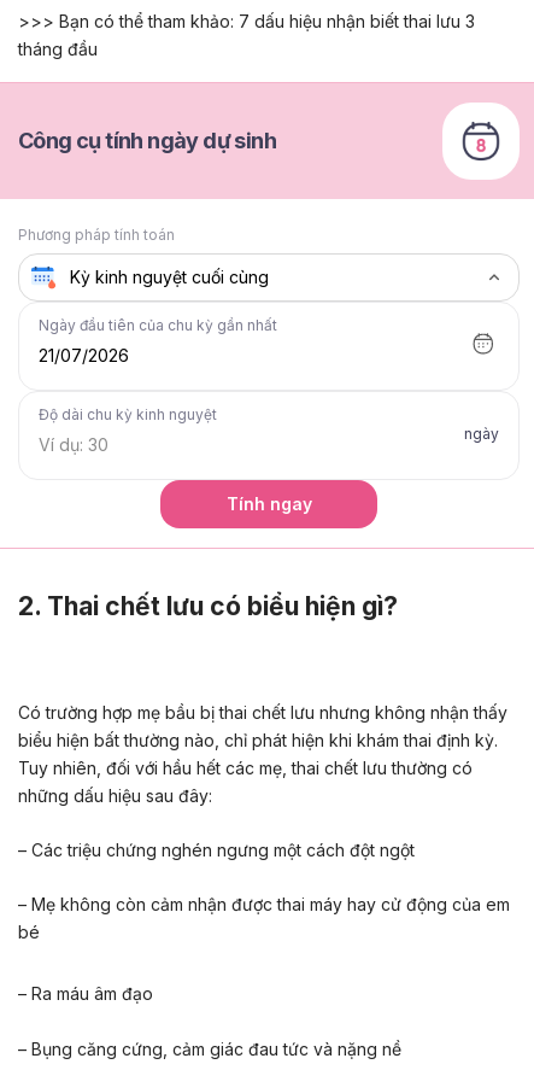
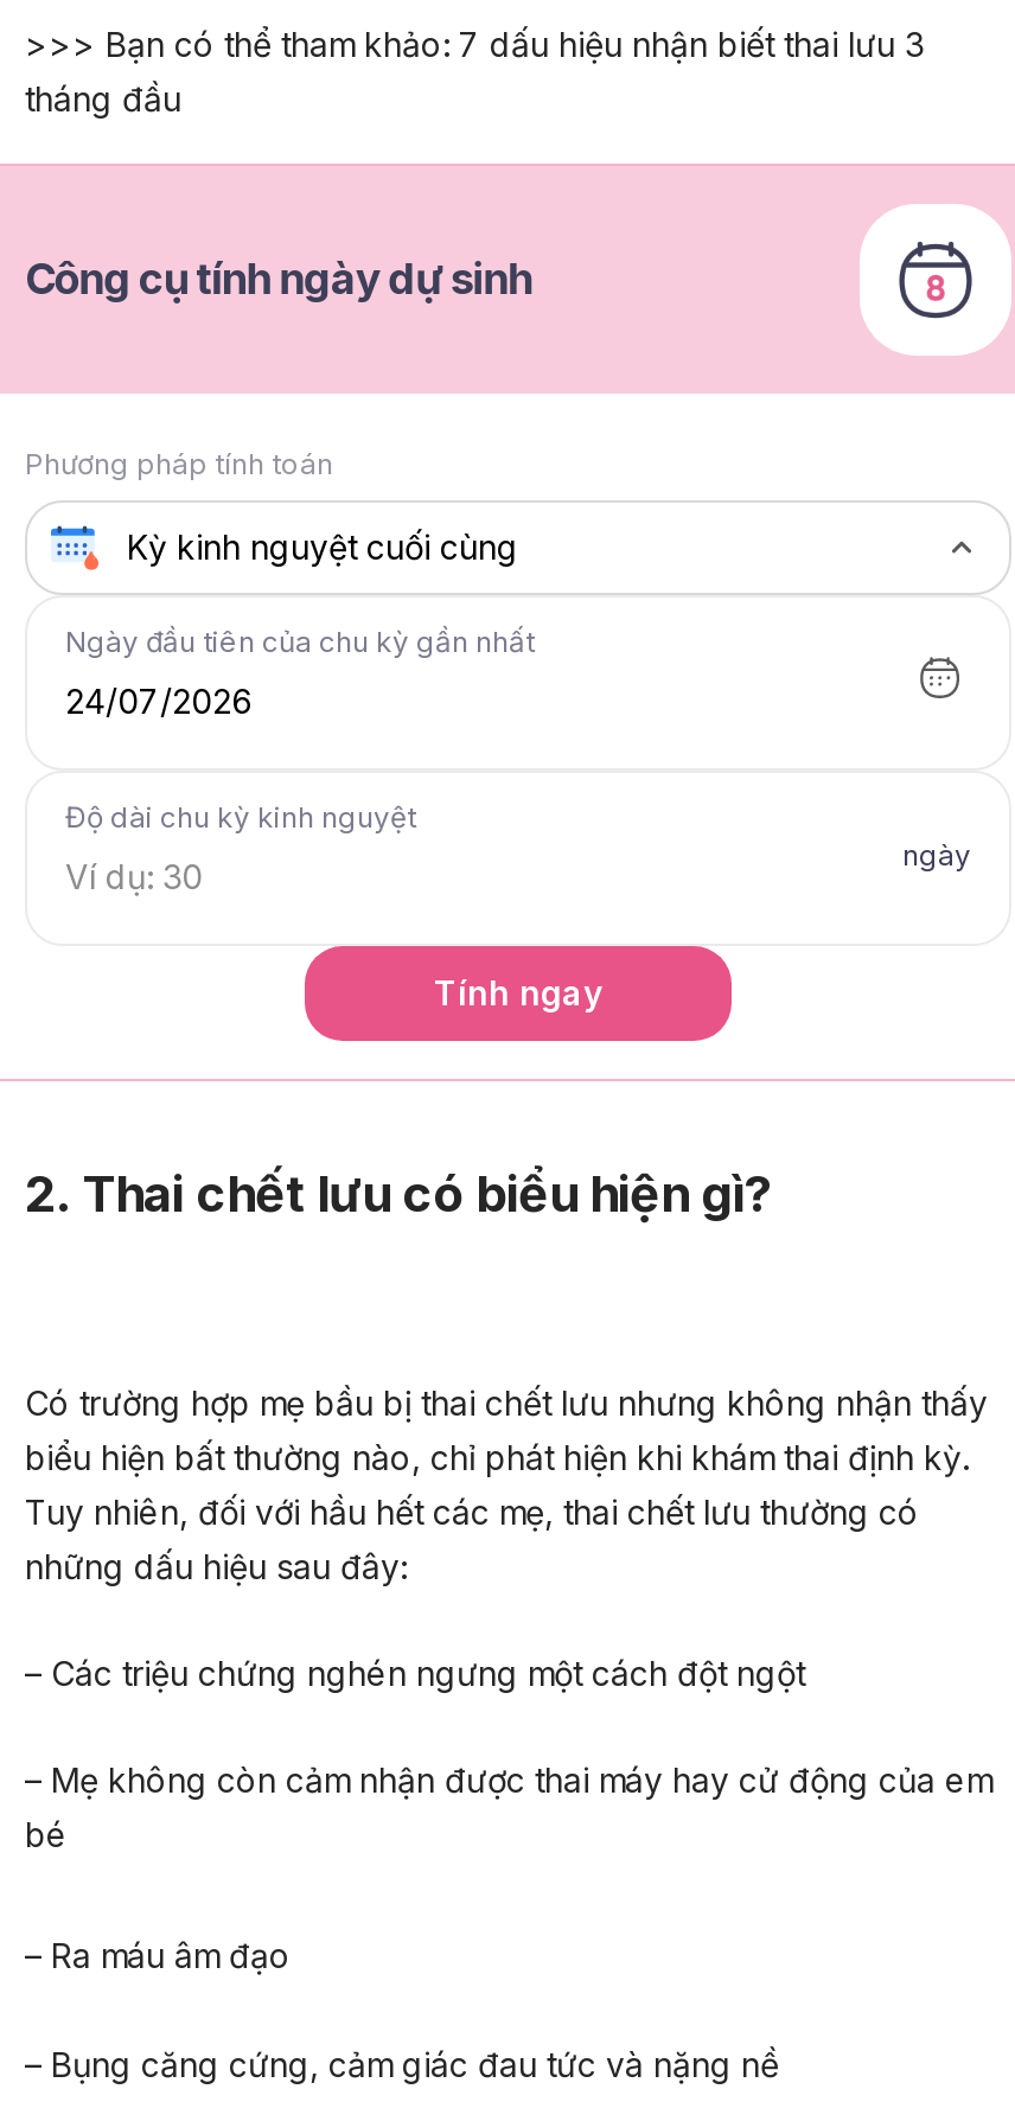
[39,345,129,365] 21/07/2026 -> [65,680,253,720] 24/07/2026

